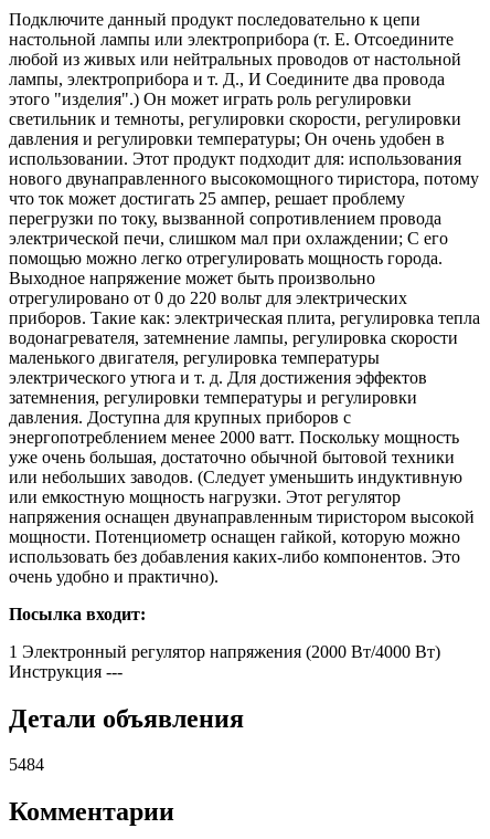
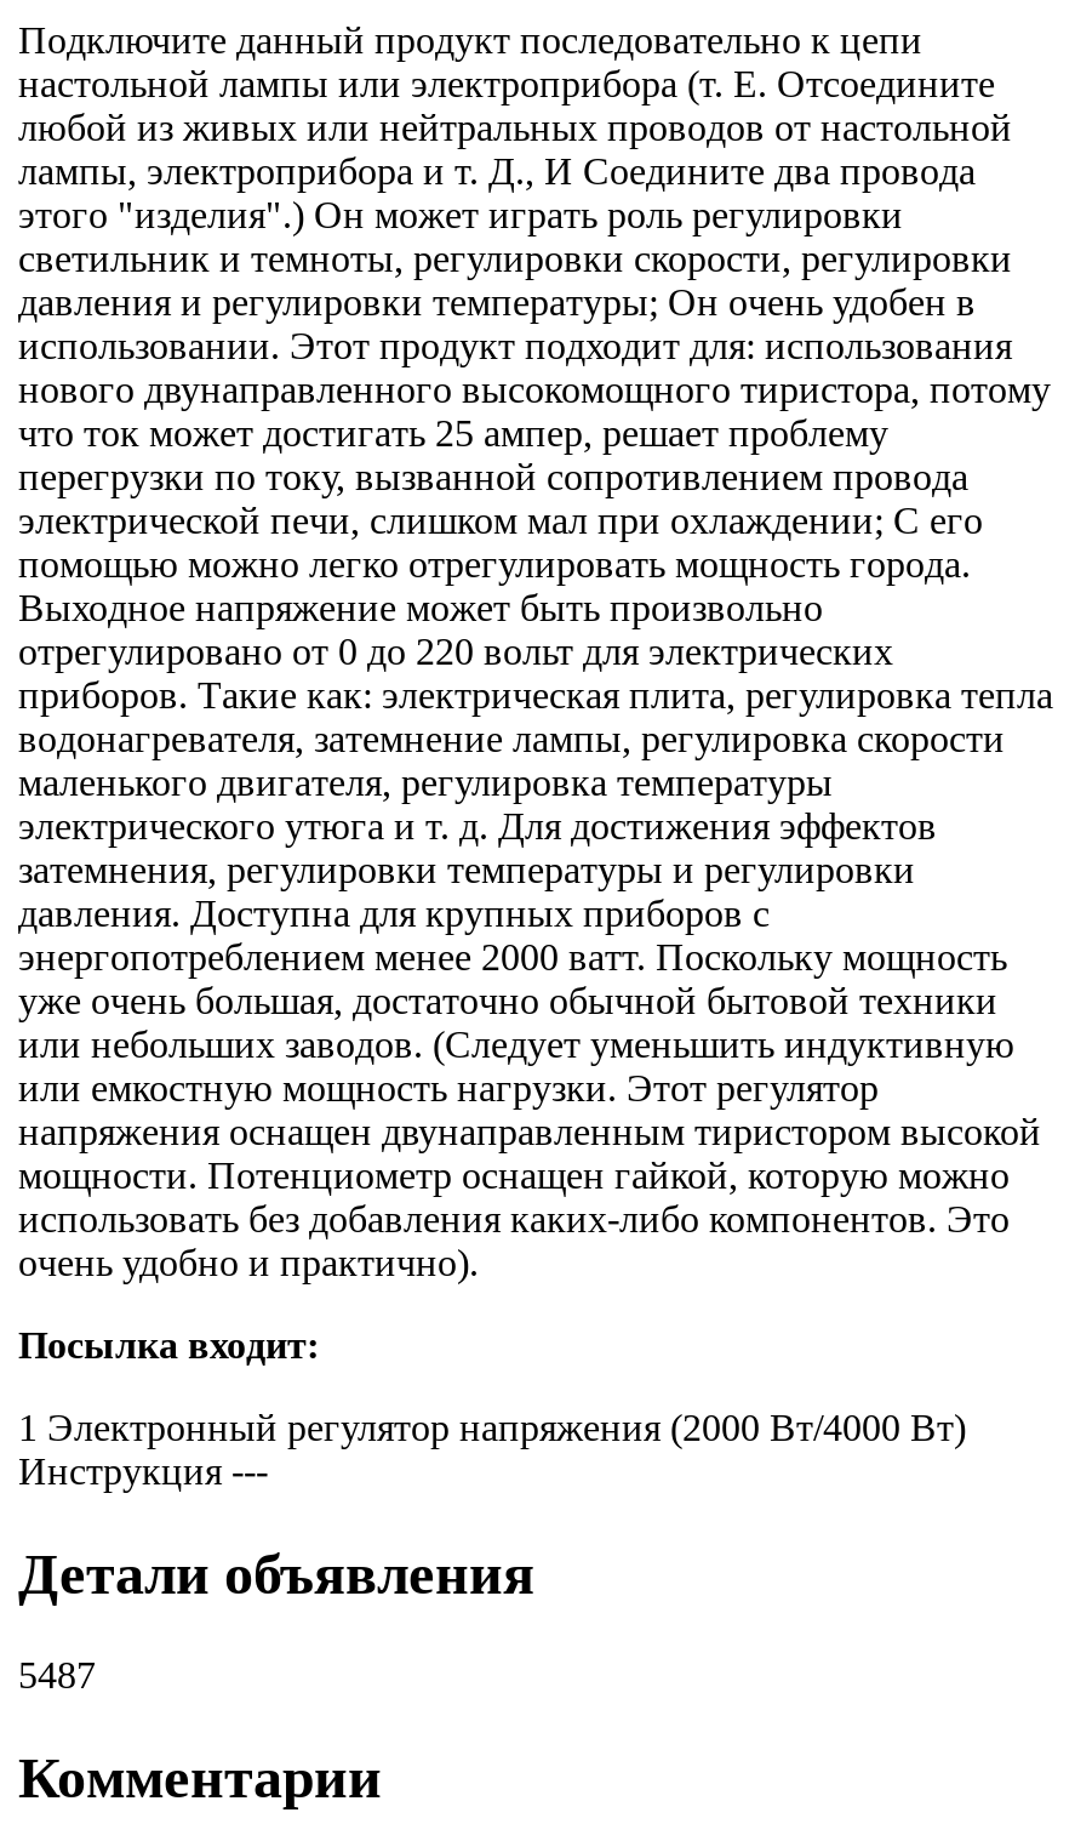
[9,755,44,774] 5484 -> [18,1655,96,1696] 5487

